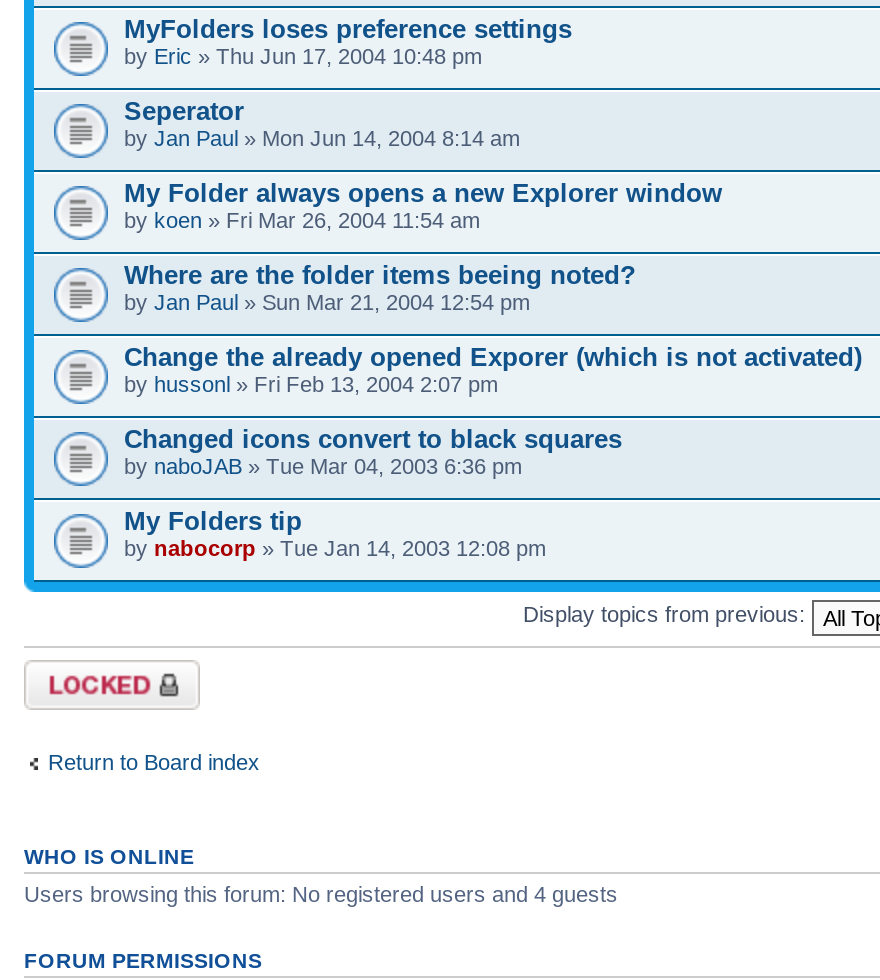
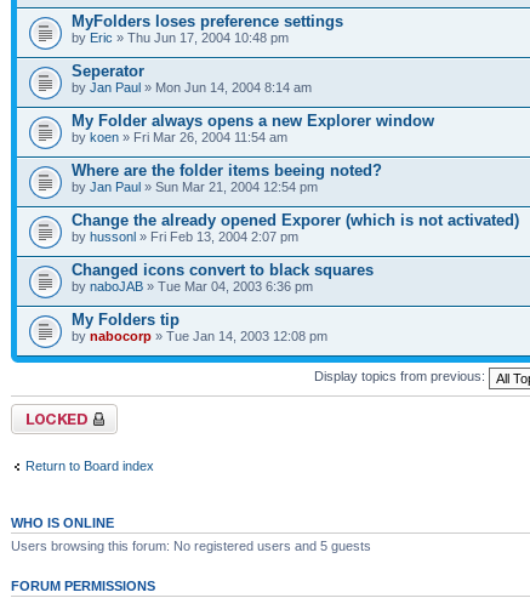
[24,881,618,905] Users browsing this forum: No registered users and 4 guests -> [11,538,371,553] Users browsing this forum: No registered users and 5 guests

